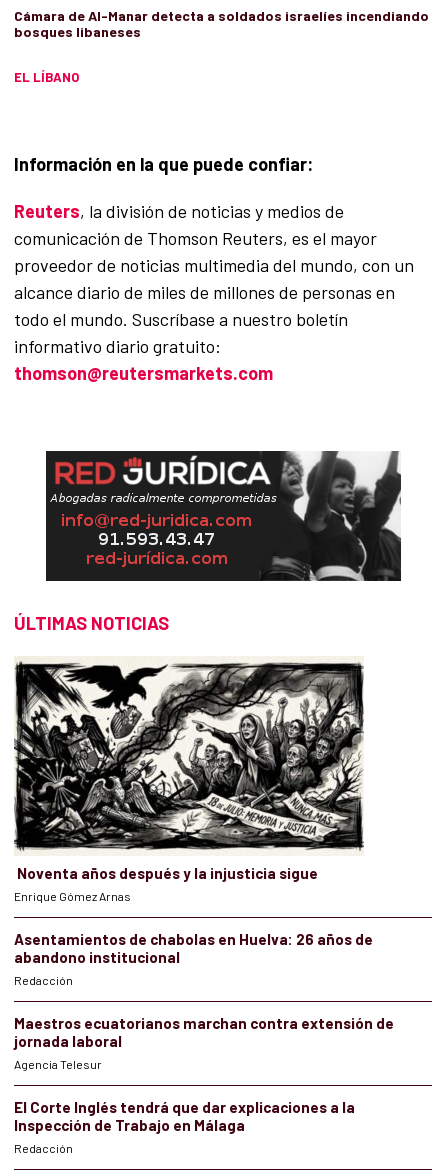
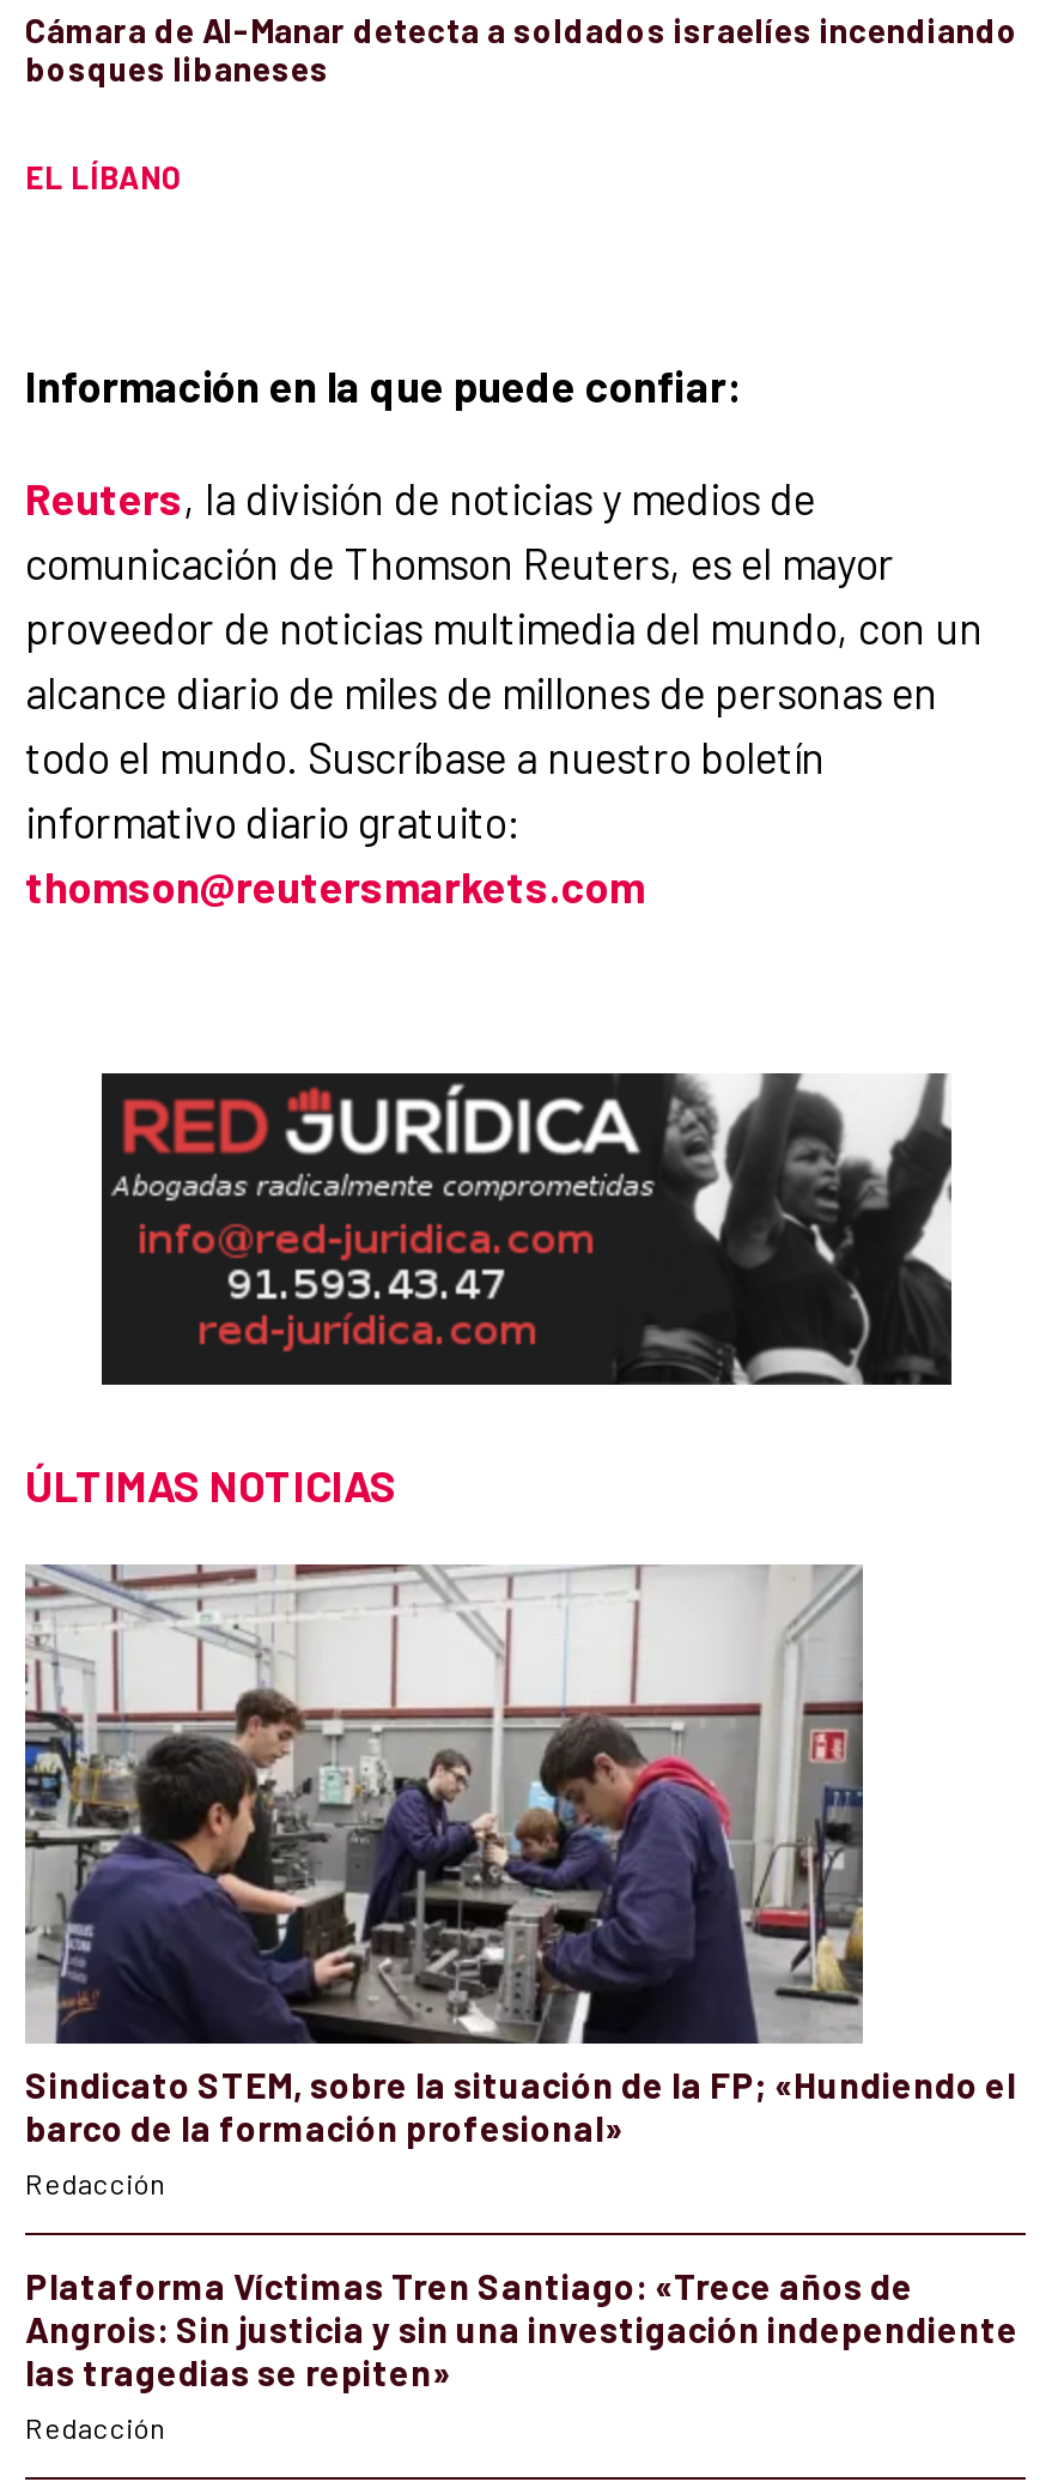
[14,657,373,966] [image] | Noventa años después y la injusticia sigue | Enrique Gómez Arnas | Asentamientos de chabolas en Huelva: 26 años de | abandono institucional -> [23,1562,1016,2148] [image] | Sindicato STEM, sobre la situación de la FP; «Hundiendo el | barco de la formación profesional»
[14,1014,394,1134] Maestros ecuatorianos marchan contra extensión de | jornada laboral | Agencia Telesur | El Corte Inglés tendrá que dar explicaciones a la | Inspección de Trabajo en Málaga -> [25,2263,1019,2392] Plataforma Víctimas Tren Santiago: «Trece años de | Angrois: Sin justicia y sin una investigación independiente | las tragedias se repiten»

